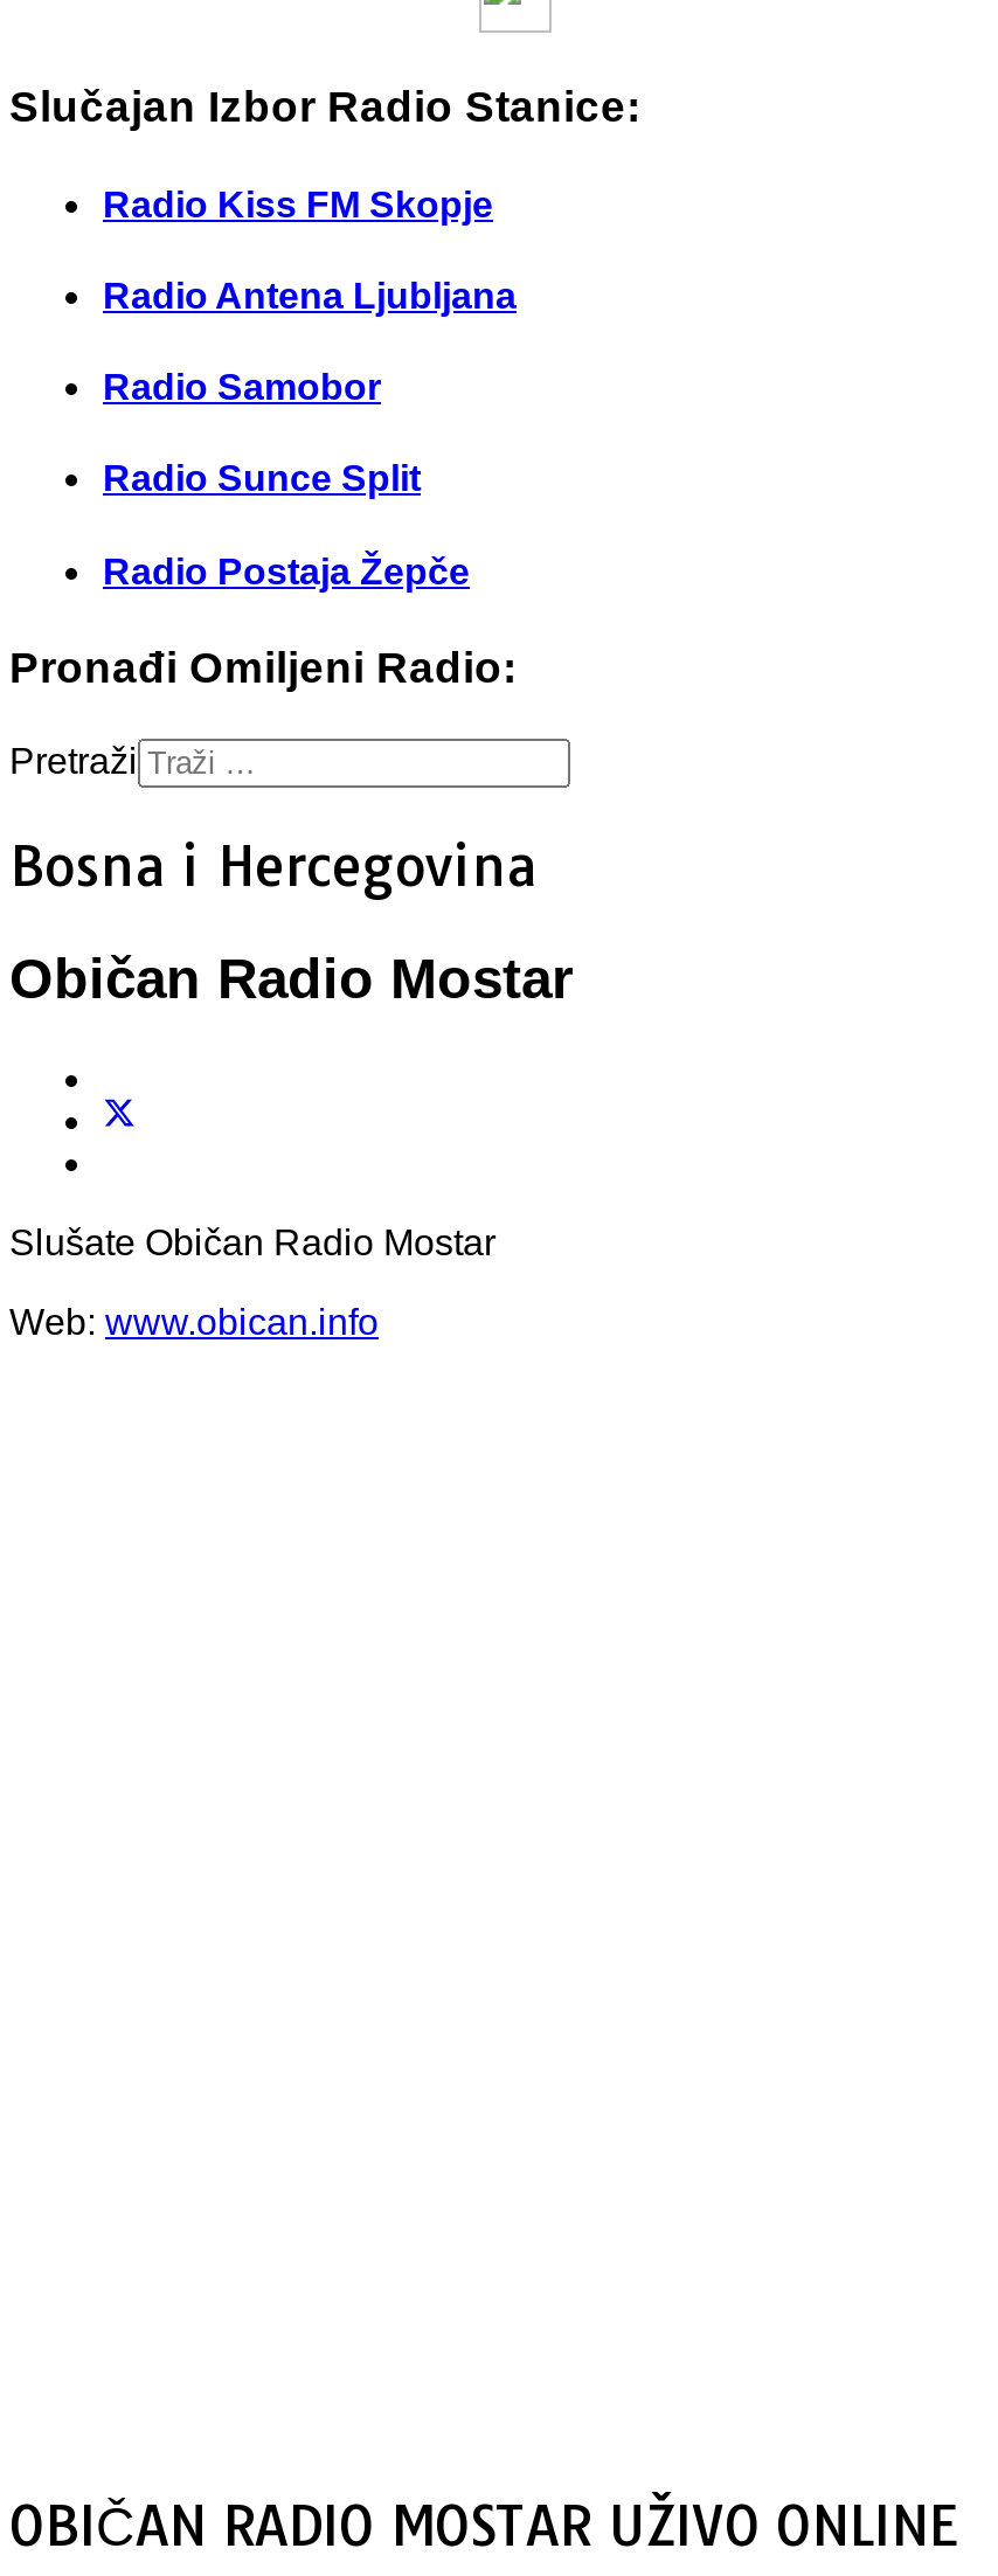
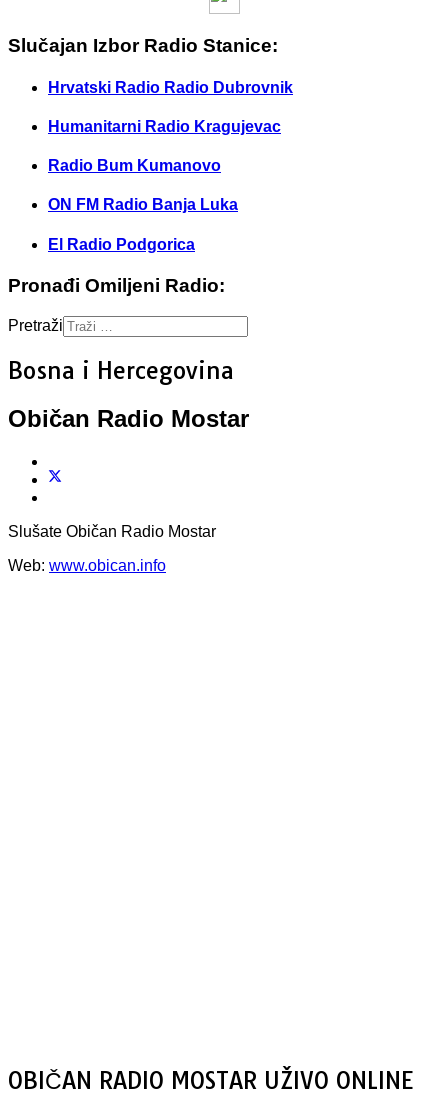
[103,184,493,223] Radio Kiss FM Skopje -> [48,79,293,96] Hrvatski Radio Radio Dubrovnik
[103,276,517,315] Radio Antena Ljubljana -> [48,118,281,135] Humanitarni Radio Kragujevac
[103,367,381,407] Radio Samobor -> [48,157,221,174] Radio Bum Kumanovo
[103,459,421,499] Radio Sunce Split -> [48,196,238,213] ON FM Radio Banja Luka
[103,551,470,591] Radio Postaja Žepče -> [48,236,195,253] El Radio Podgorica

